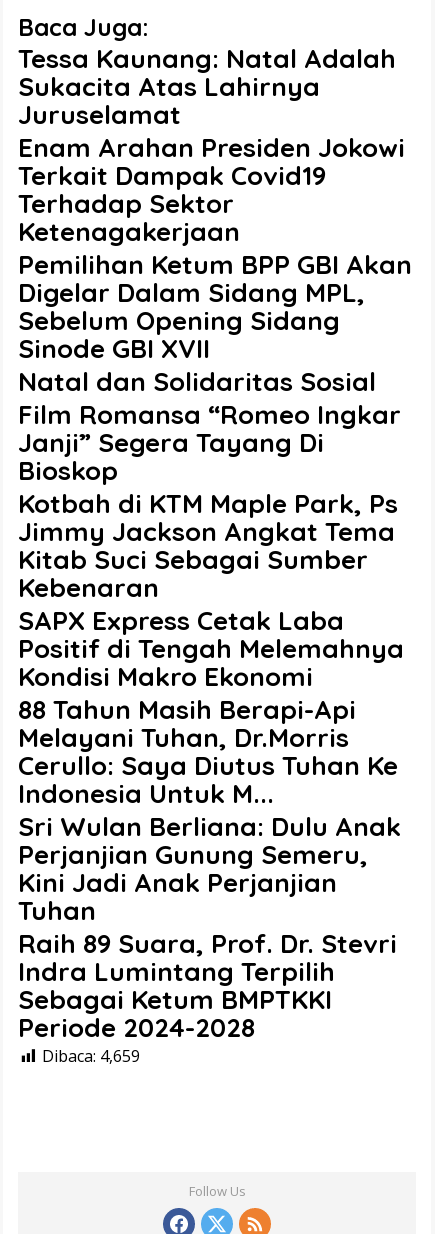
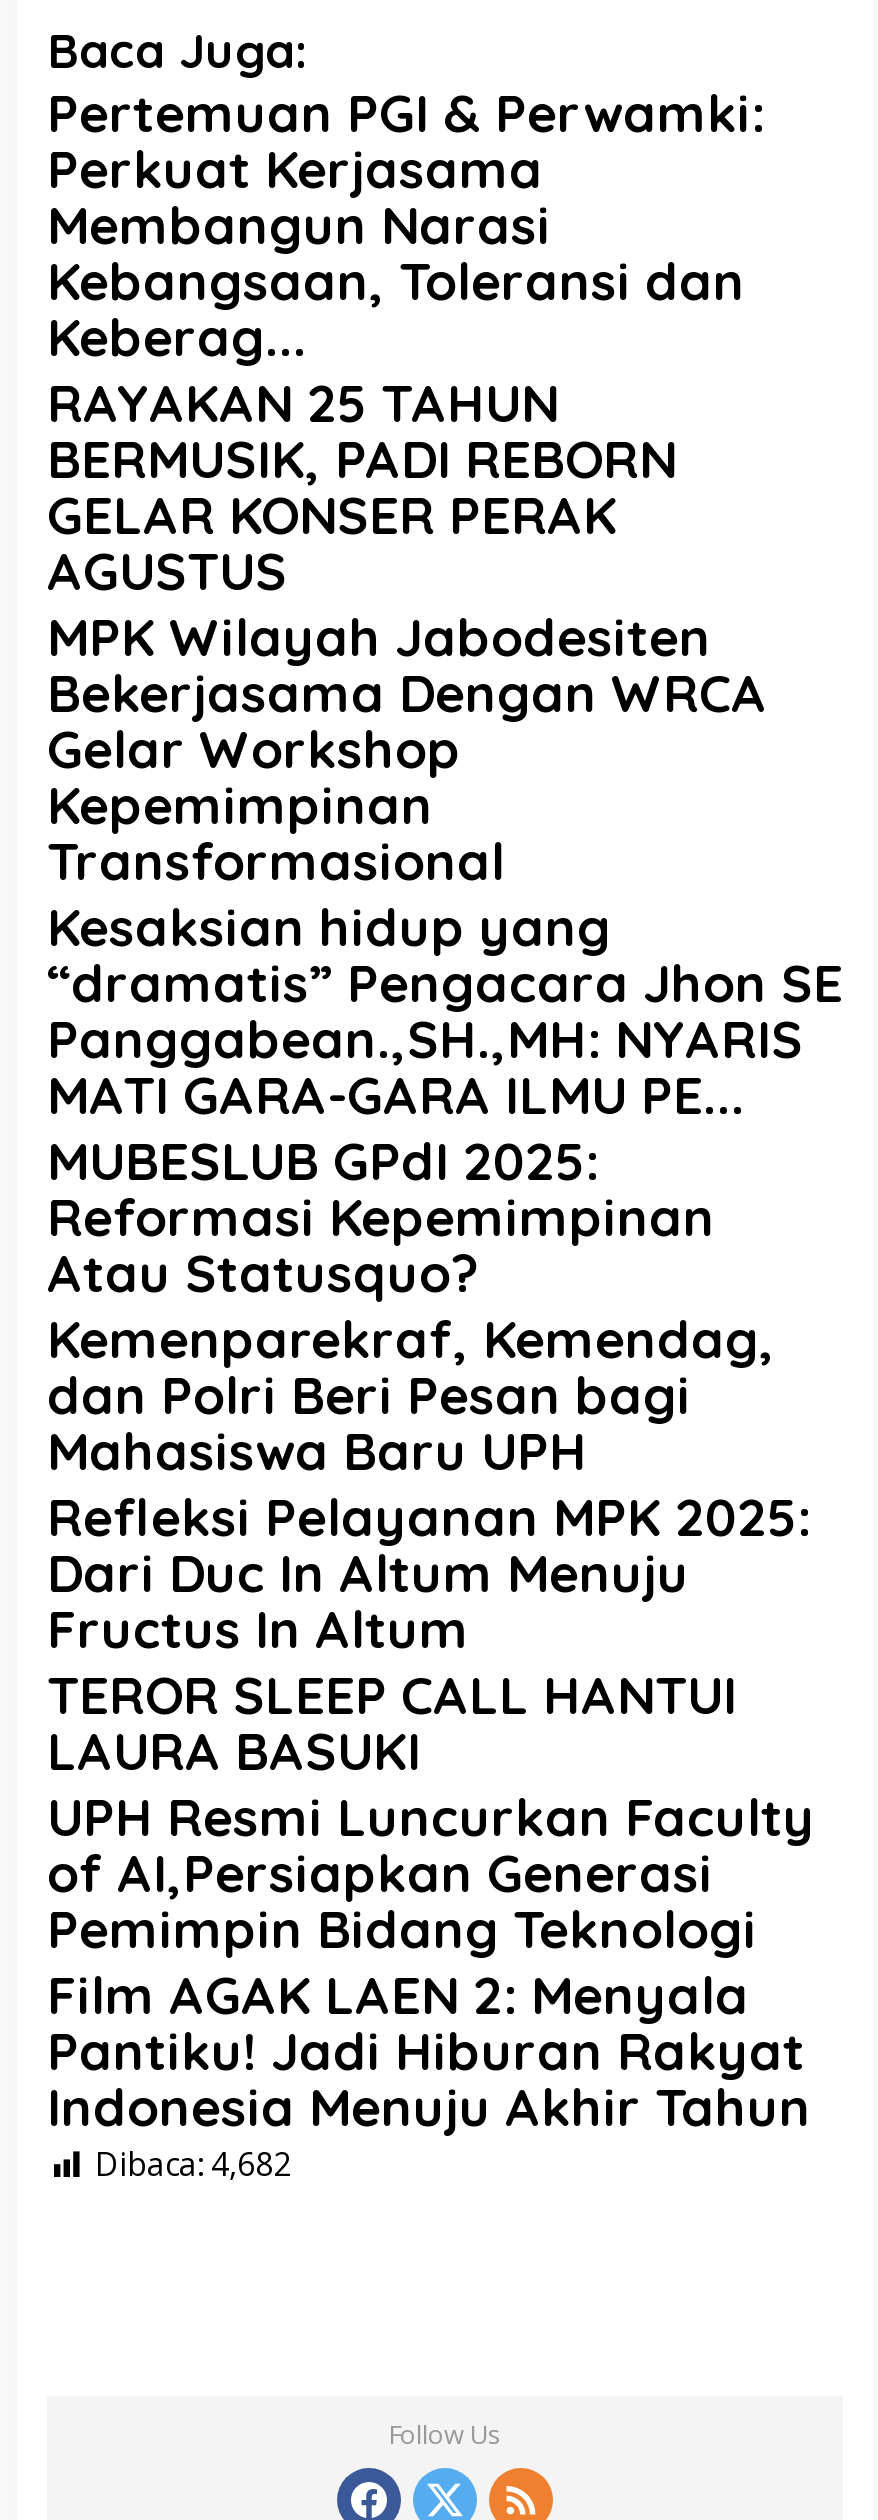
[18,42,412,1067] Tessa Kaunang: Natal Adalah | Sukacita Atas Lahirnya | Juruselamat | Enam Arahan Presiden Jokowi | Terkait Dampak Covid19 | Terhadap Sektor | Ketenagakerjaan | Pemilihan Ketum BPP GBI Akan | Digelar Dalam Sidang MPL, | Sebelum Opening Sidang | Sinode GBI XVII | Natal dan Solidaritas Sosial | Film Romansa “Romeo Ingkar | Janji” Segera Tayang Di | Bioskop | Kotbah di KTM Maple Park, Ps | Jimmy Jackson Angkat Tema | Kitab Suci Sebagai Sumber | Kebenaran | SAPX Express Cetak Laba | Positif di Tengah Melemahnya | Kondisi Makro Ekonomi | 88 Tahun Masih Berapi-Api | Melayani Tuhan, Dr.Morris | Cerullo: Saya Diutus Tuhan Ke | Indonesia Untuk M... | Sri Wulan Berliana: Dulu Anak | Perjanjian Gunung Semeru, | Kini Jadi Anak Perjanjian | Tuhan | Raih 89 Suara, Prof. Dr. Stevri | Indra Lumintang Terpilih | Sebagai Ketum BMPTKKI | Periode 2024-2028 | Dibaca: 4,659 -> [47,81,843,2187] Pertemuan PGI & Perwamki: | Perkuat Kerjasama | Membangun Narasi | Kebangsaan, Toleransi dan | Keberag... | RAYAKAN 25 TAHUN | BERMUSIK, PADI REBORN | GELAR KONSER PERAK | AGUSTUS | MPK Wilayah Jabodesiten | Bekerjasama Dengan WRCA | Gelar Workshop | Kepemimpinan | Transformasional | Kesaksian hidup yang | “dramatis” Pengacara Jhon SE | Panggabean.,SH.,MH: NYARIS | MATI GARA-GARA ILMU PE... | MUBESLUB GPdI 2025: | Reformasi Kepemimpinan | Atau Statusquo? | Kemenparekraf, Kemendag, | dan Polri Beri Pesan bagi | Mahasiswa Baru UPH | Refleksi Pelayanan MPK 2025: | Dari Duc In Altum Menuju | Fructus In Altum | TEROR SLEEP CALL HANTUI | LAURA BASUKI | UPH Resmi Luncurkan Faculty | of AI,Persiapkan Generasi | Pemimpin Bidang Teknologi | Film AGAK LAEN 2: Menyala | Pantiku! Jadi Hiburan Rakyat | Indonesia Menuju Akhir Tahun | Dibaca: 4,682

